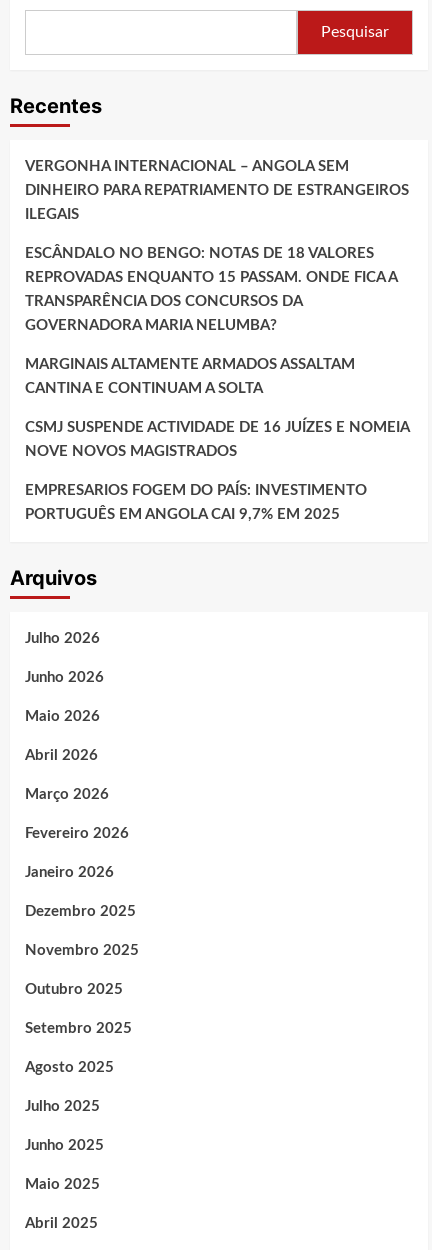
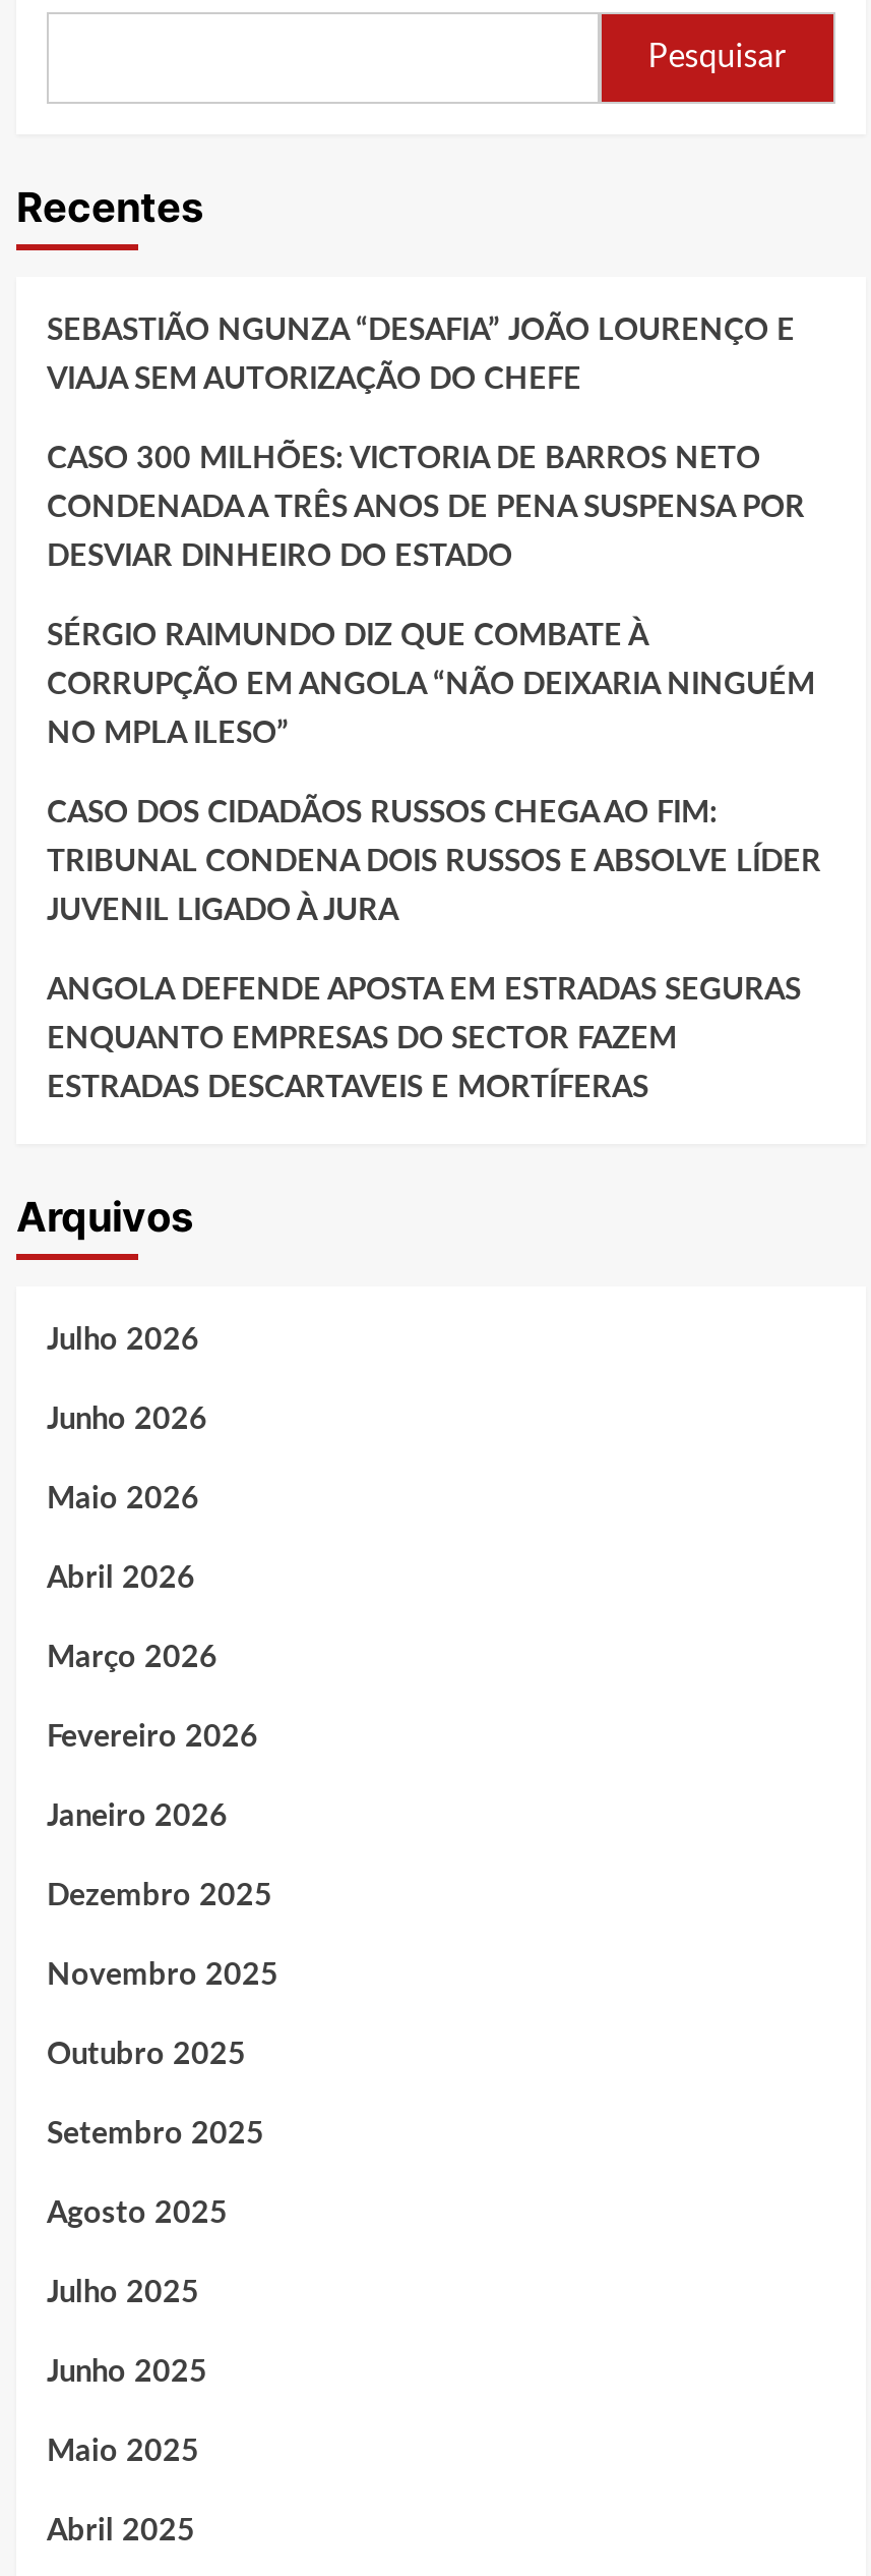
[25,159,409,522] VERGONHA INTERNACIONAL – ANGOLA SEM | DINHEIRO PARA REPATRIAMENTO DE ESTRANGEIROS | ILEGAIS | ESCÂNDALO NO BENGO: NOTAS DE 18 VALORES | REPROVADAS ENQUANTO 15 PASSAM. ONDE FICA A | TRANSPARÊNCIA DOS CONCURSOS DA | GOVERNADORA MARIA NELUMBA? | MARGINAIS ALTAMENTE ARMADOS ASSALTAM | CANTINA E CONTINUAM A SOLTA | CSMJ SUSPENDE ACTIVIDADE DE 16 JUÍZES E NOMEIA | NOVE NOVOS MAGISTRADOS | EMPRESARIOS FOGEM DO PAÍS: INVESTIMENTO | PORTUGUÊS EM ANGOLA CAI 9,7% EM 2025 -> [47,315,821,1103] SEBASTIÃO NGUNZA “DESAFIA” JOÃO LOURENÇO E | VIAJA SEM AUTORIZAÇÃO DO CHEFE | CASO 300 MILHÕES: VICTORIA DE BARROS NETO | CONDENADA A TRÊS ANOS DE PENA SUSPENSA POR | DESVIAR DINHEIRO DO ESTADO | SÉRGIO RAIMUNDO DIZ QUE COMBATE À | CORRUPÇÃO EM ANGOLA “NÃO DEIXARIA NINGUÉM | NO MPLA ILESO” | CASO DOS CIDADÃOS RUSSOS CHEGA AO FIM: | TRIBUNAL CONDENA DOIS RUSSOS E ABSOLVE LÍDER | JUVENIL LIGADO À JURA | ANGOLA DEFENDE APOSTA EM ESTRADAS SEGURAS | ENQUANTO EMPRESAS DO SECTOR FAZEM | ESTRADAS DESCARTAVEIS E MORTÍFERAS

